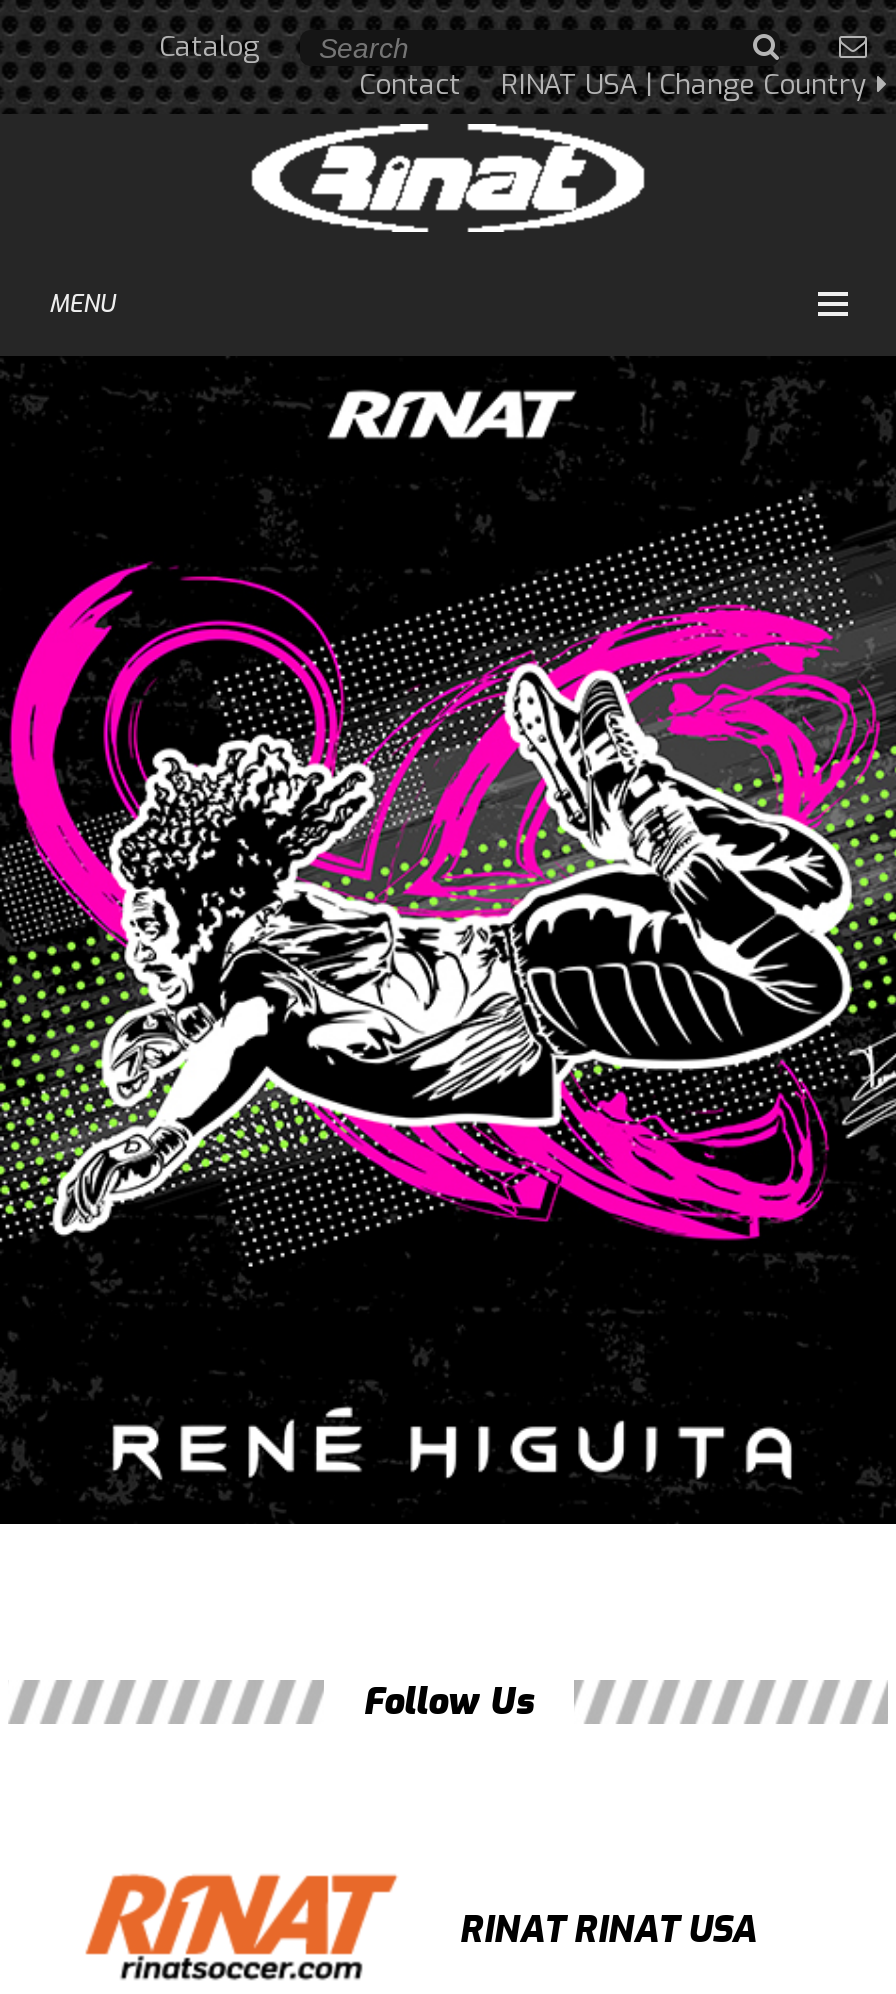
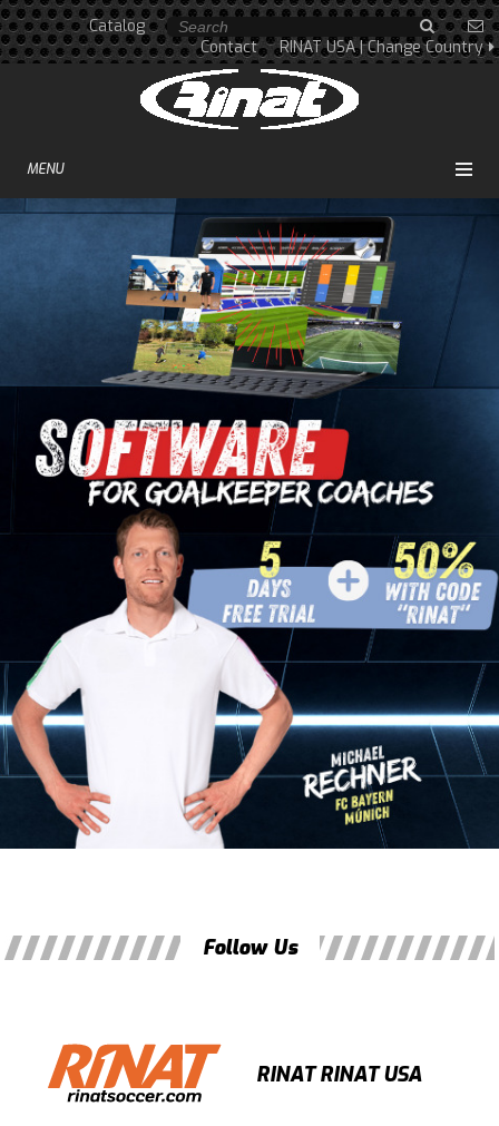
[6,356,890,1526] [image] -> [3,198,496,850] [image]

